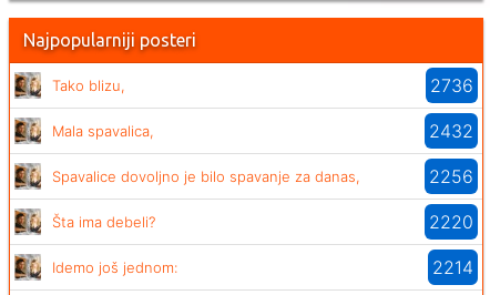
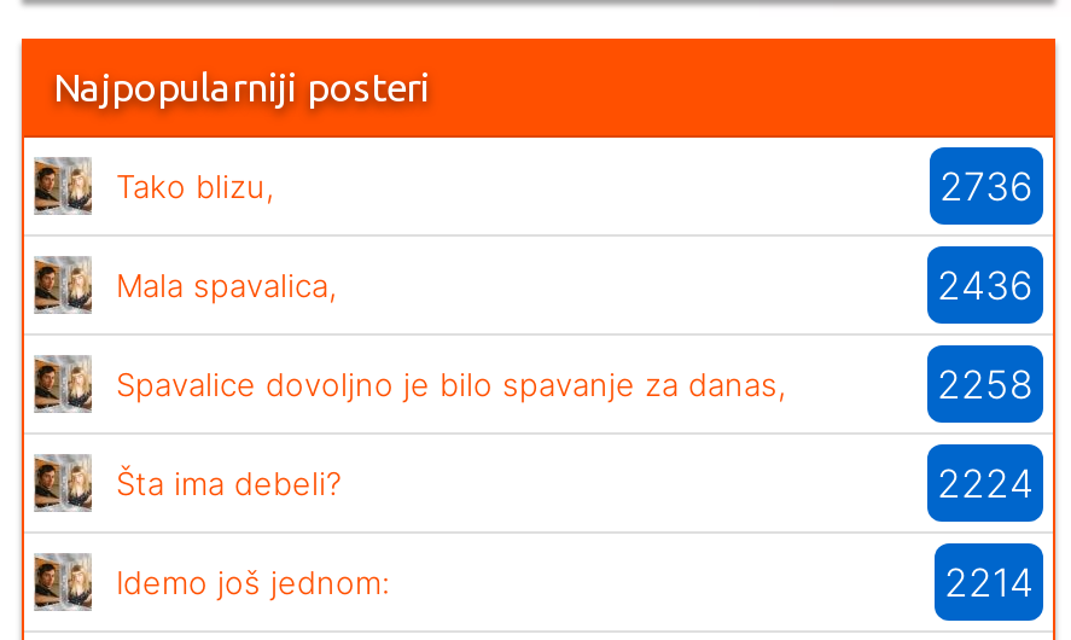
[429,120,473,142] 2432 -> [937,260,1034,309] 2436
[429,165,473,187] 2256 -> [937,359,1034,408] 2258
[429,210,473,233] 2220 -> [937,458,1034,507] 2224

